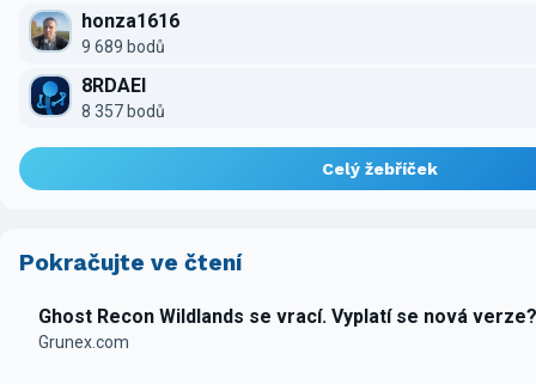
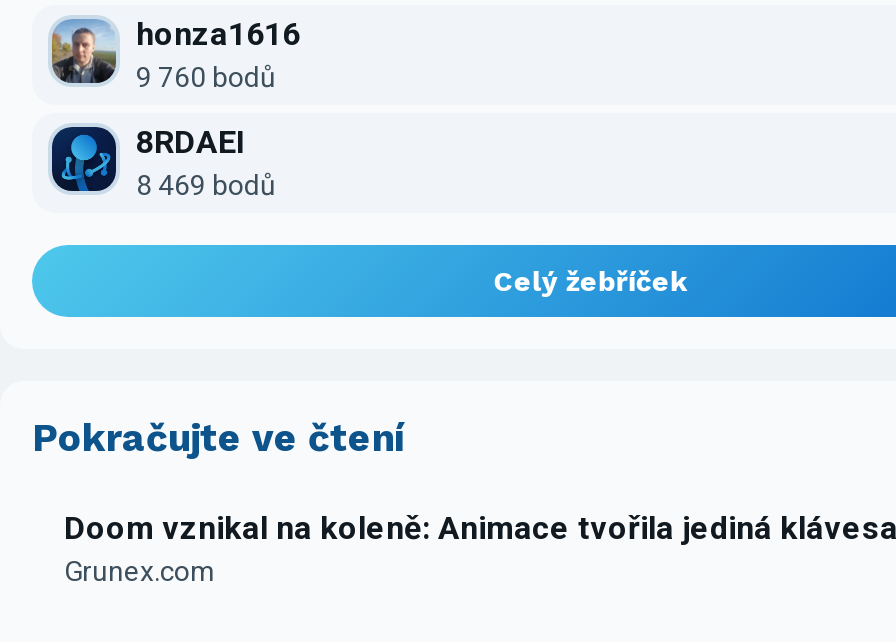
[81,37,165,56] 9 689 bodů -> [136,61,276,93] 9 760 bodů
[81,101,165,121] 8 357 bodů -> [136,169,276,201] 8 469 bodů
[38,305,536,328] Ghost Recon Wildlands se vrací. Vyplatí se nová verze? -> [64,510,896,548] Doom vznikal na koleně: Animace tvořila jediná klávesa

